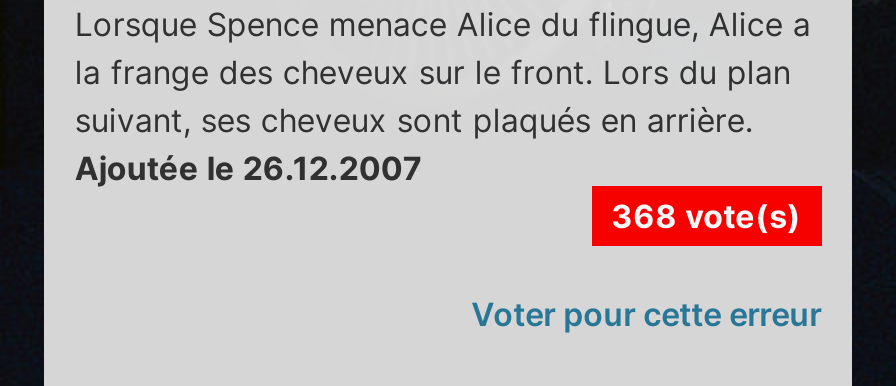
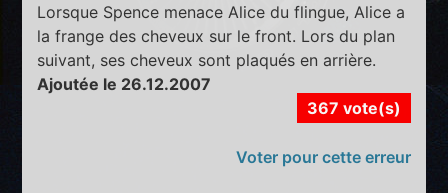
[611,197,801,237] 368 vote(s) -> [307,98,401,118] 367 vote(s)

